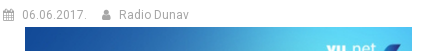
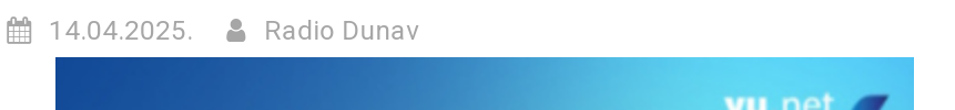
[22,8,87,22] 06.06.2017. -> [49,15,193,46] 14.04.2025.

